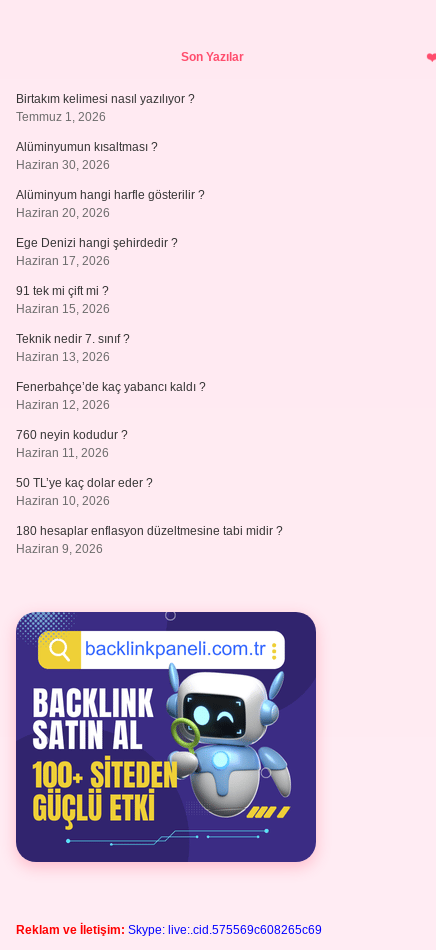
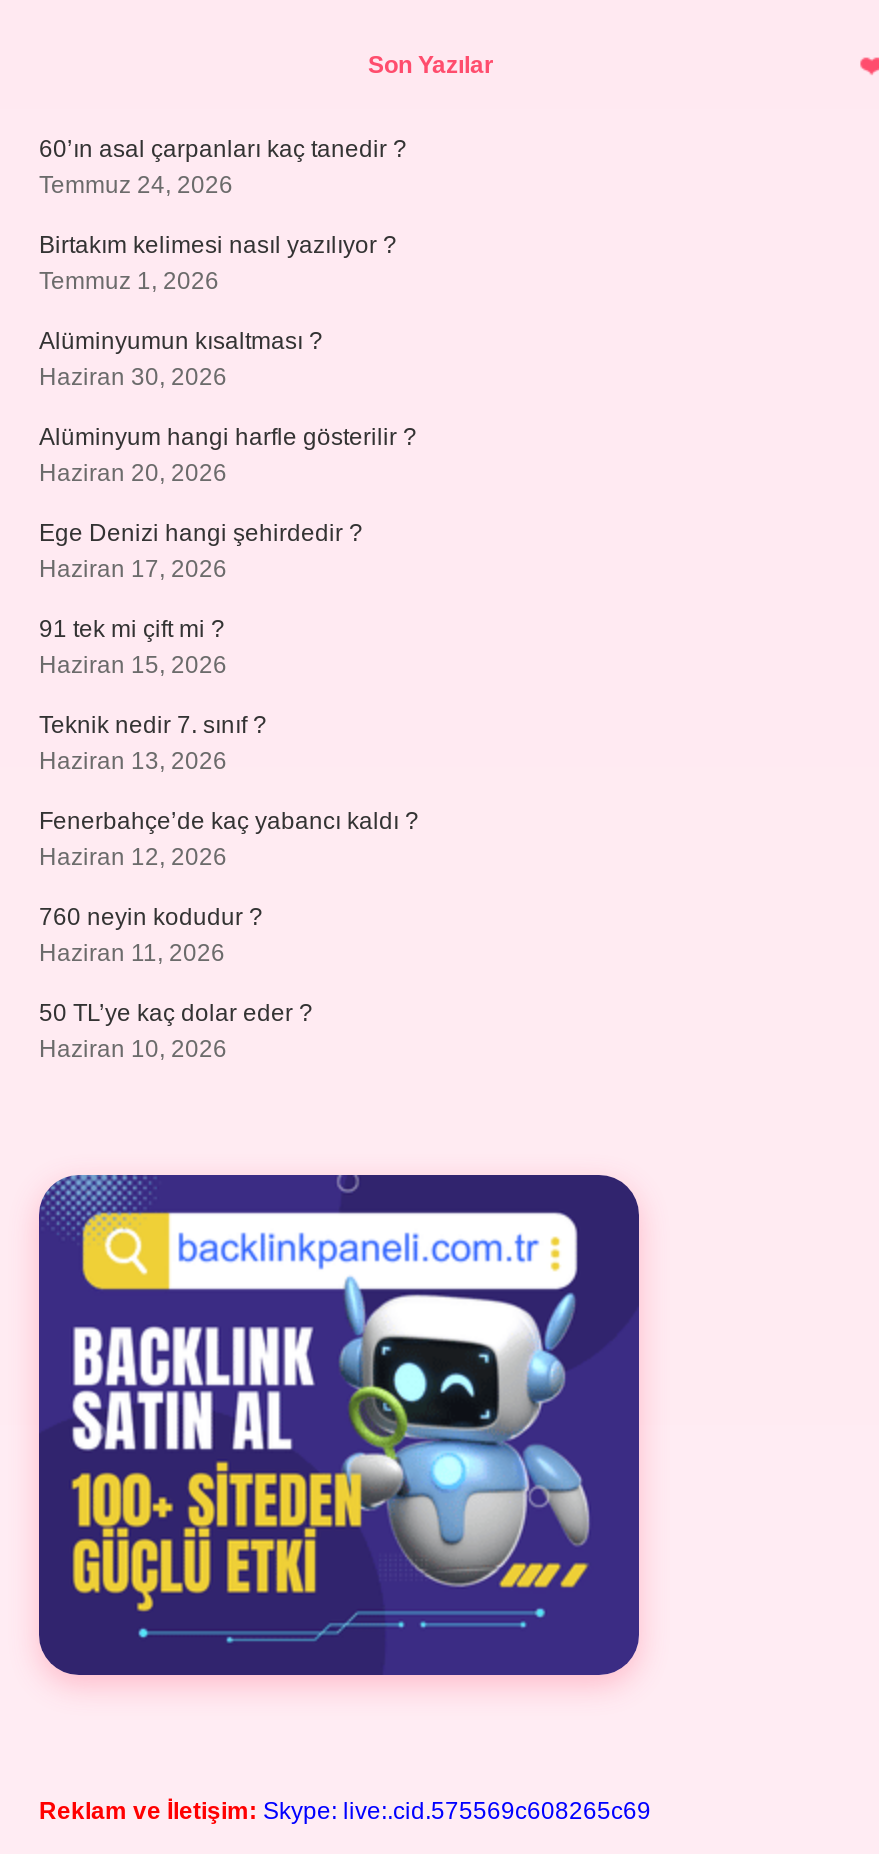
none -> [39,135,407,199] 60’ın asal çarpanları kaç tanedir ? | Temmuz 24, 2026
moved [16,92,206,508] -> [39,231,419,1063]: Birtakım kelimesi nasıl yazılıyor ? | Temmuz 1, 2026 | Alüminyumun kısaltması ? | ... | 50 TL’ye kaç dolar eder ? | Haziran 10, 2026
[16,524,283,556] 180 hesaplar enflasyon düzeltmesine tabi midir ? | Haziran 9, 2026 -> none

